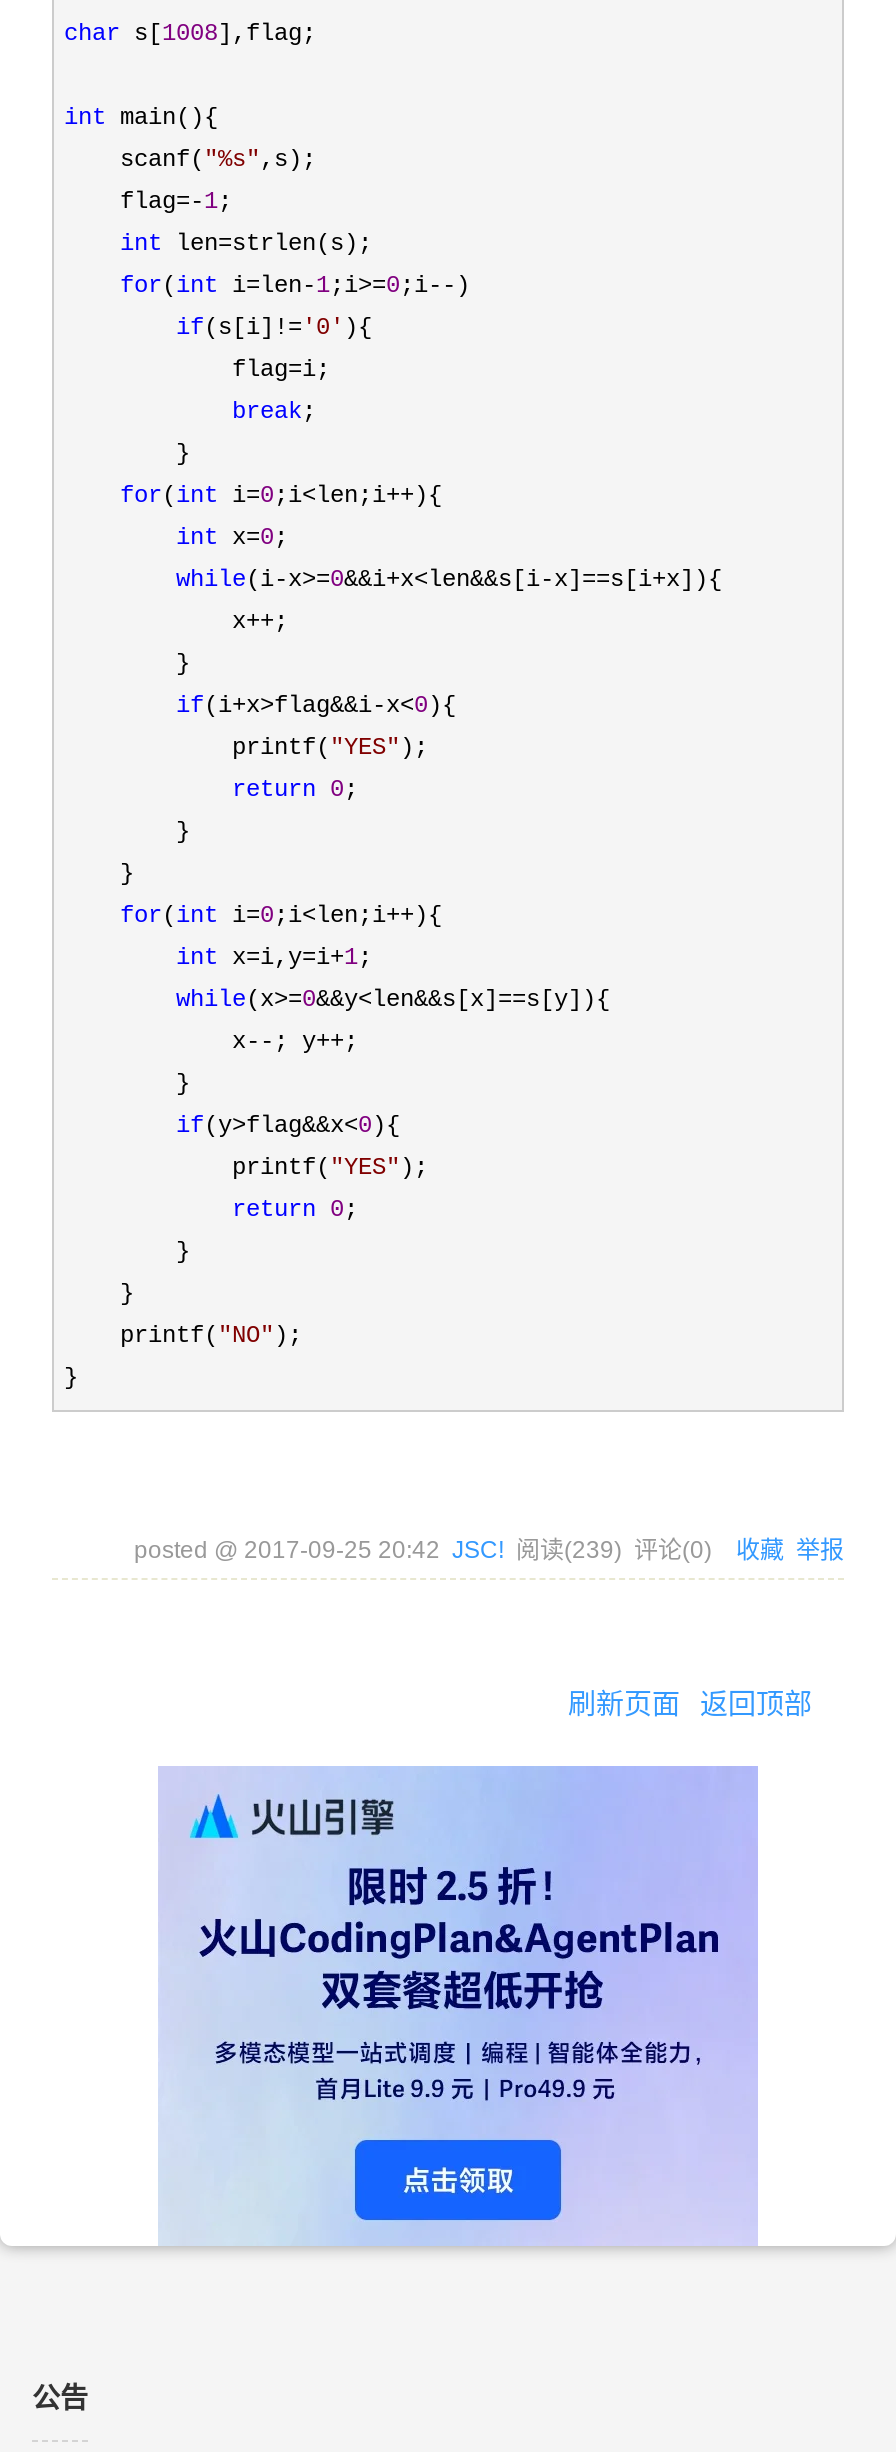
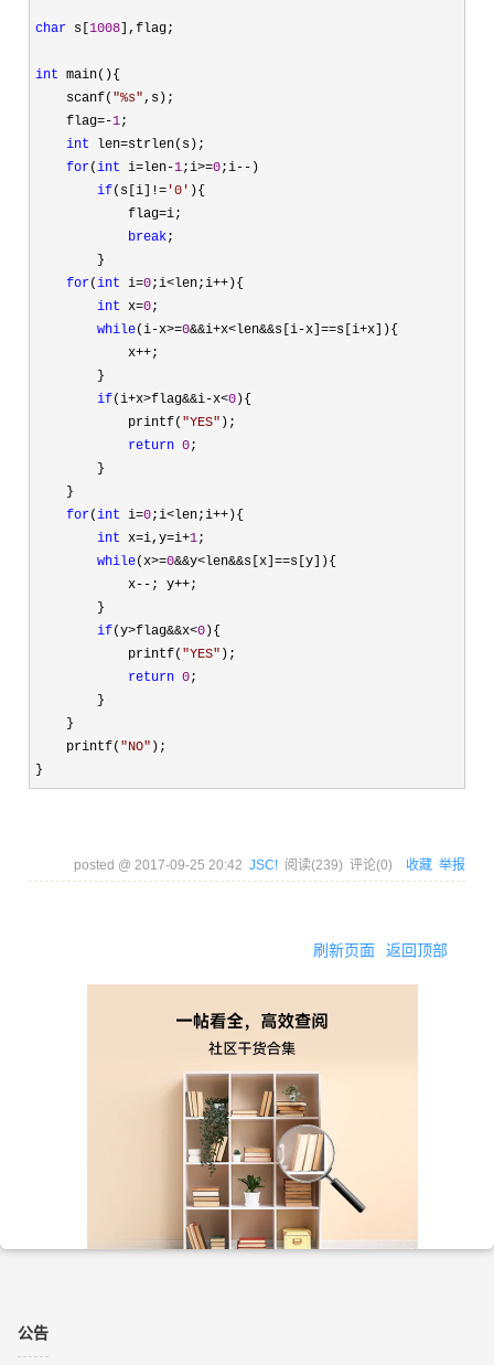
[158,1764,758,2246] [image] -> [87,984,418,1250] [image]

